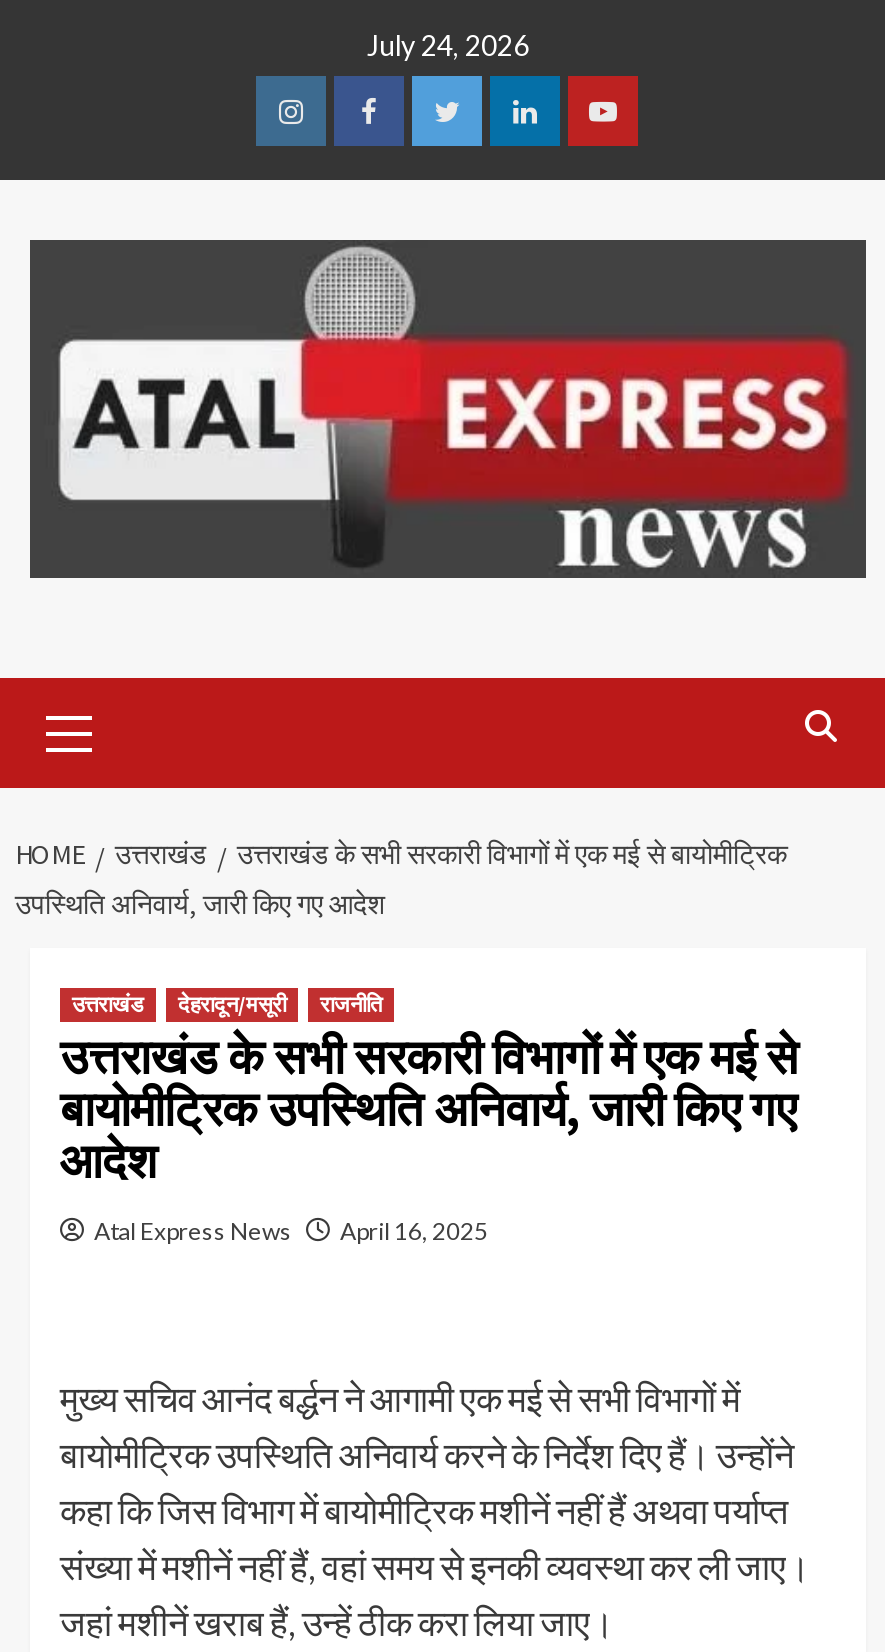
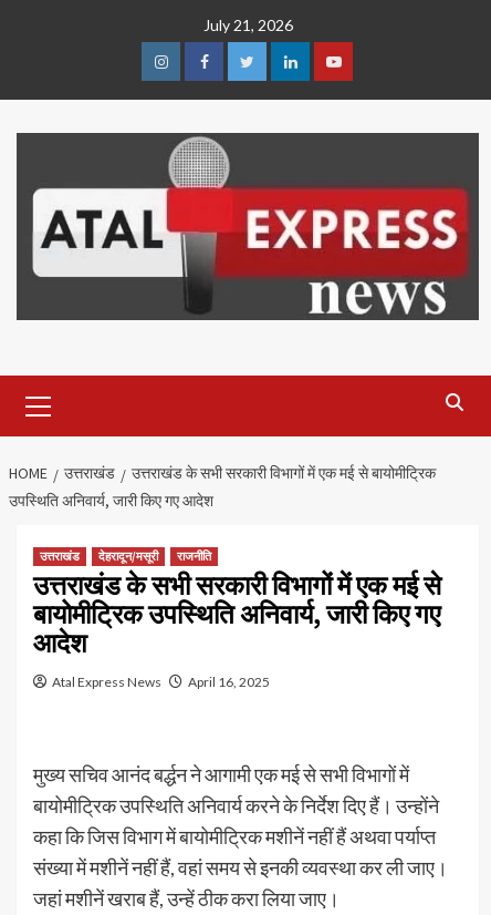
[367,28,529,62] July 24, 2026 -> [203,16,292,34] July 21, 2026

